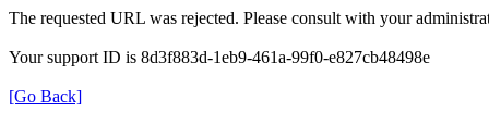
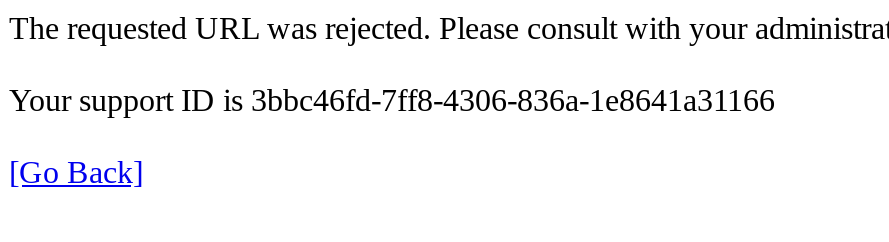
[9,48,430,66] Your support ID is 8d3f883d-1eb9-461a-99f0-e827cb48498e -> [9,83,775,117] Your support ID is 3bbc46fd-7ff8-4306-836a-1e8641a31166

